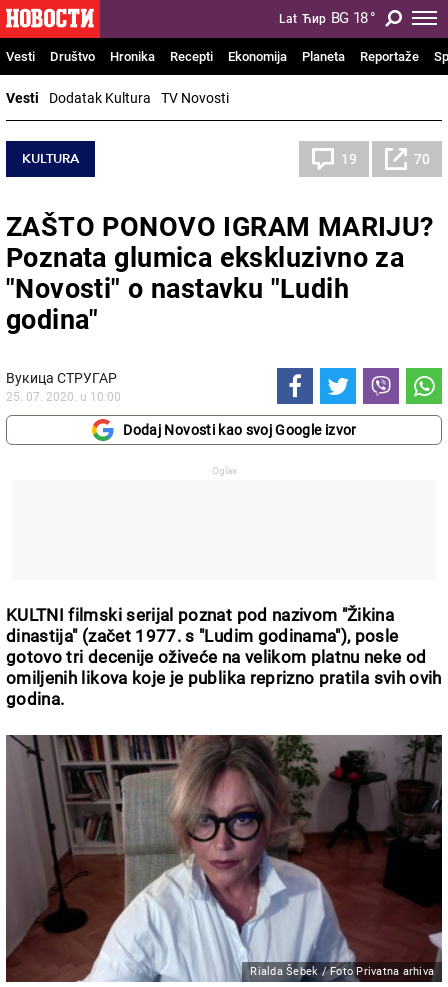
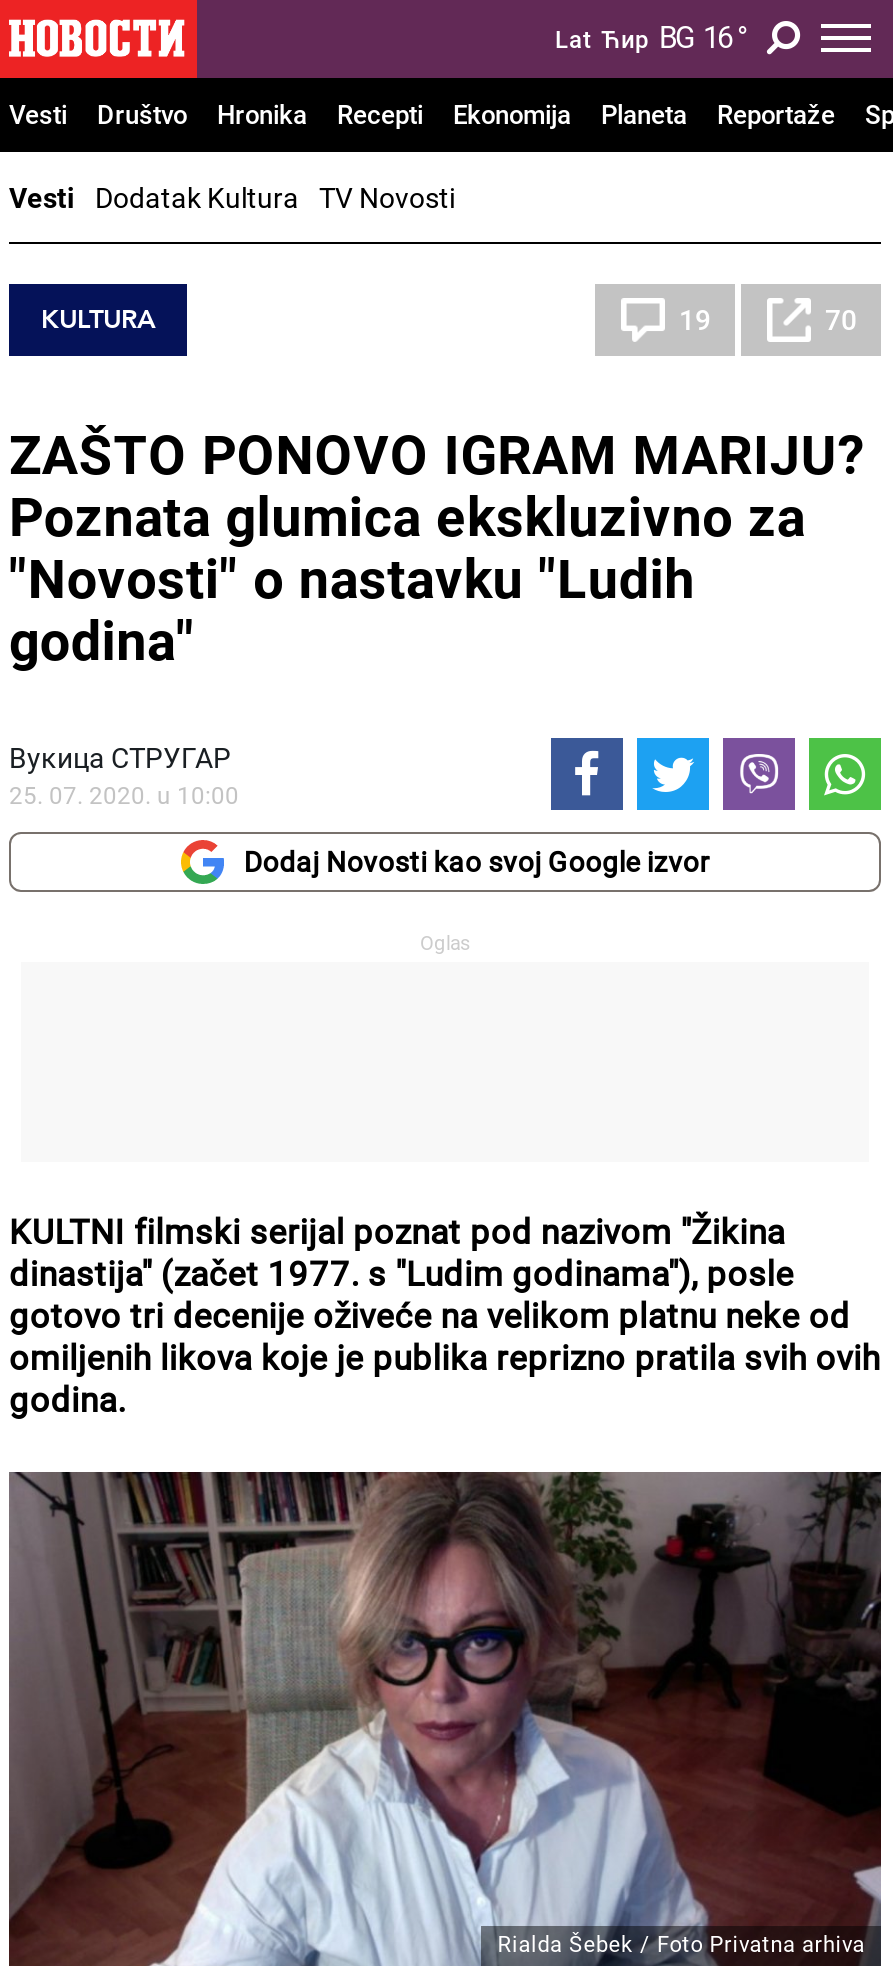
[279,9,375,27] Lat Ћир BG 18° -> [555,20,747,56] Lat Ћир BG 16°

